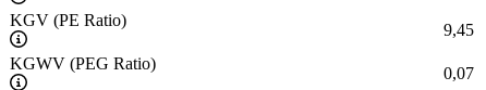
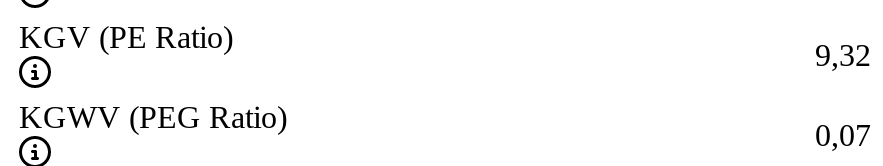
[444,20,474,39] 9,45 -> [815,38,871,72] 9,32

